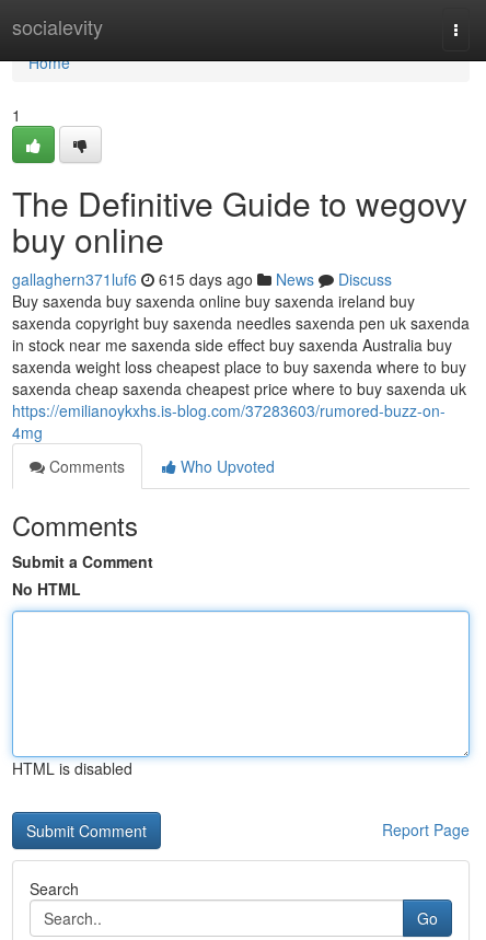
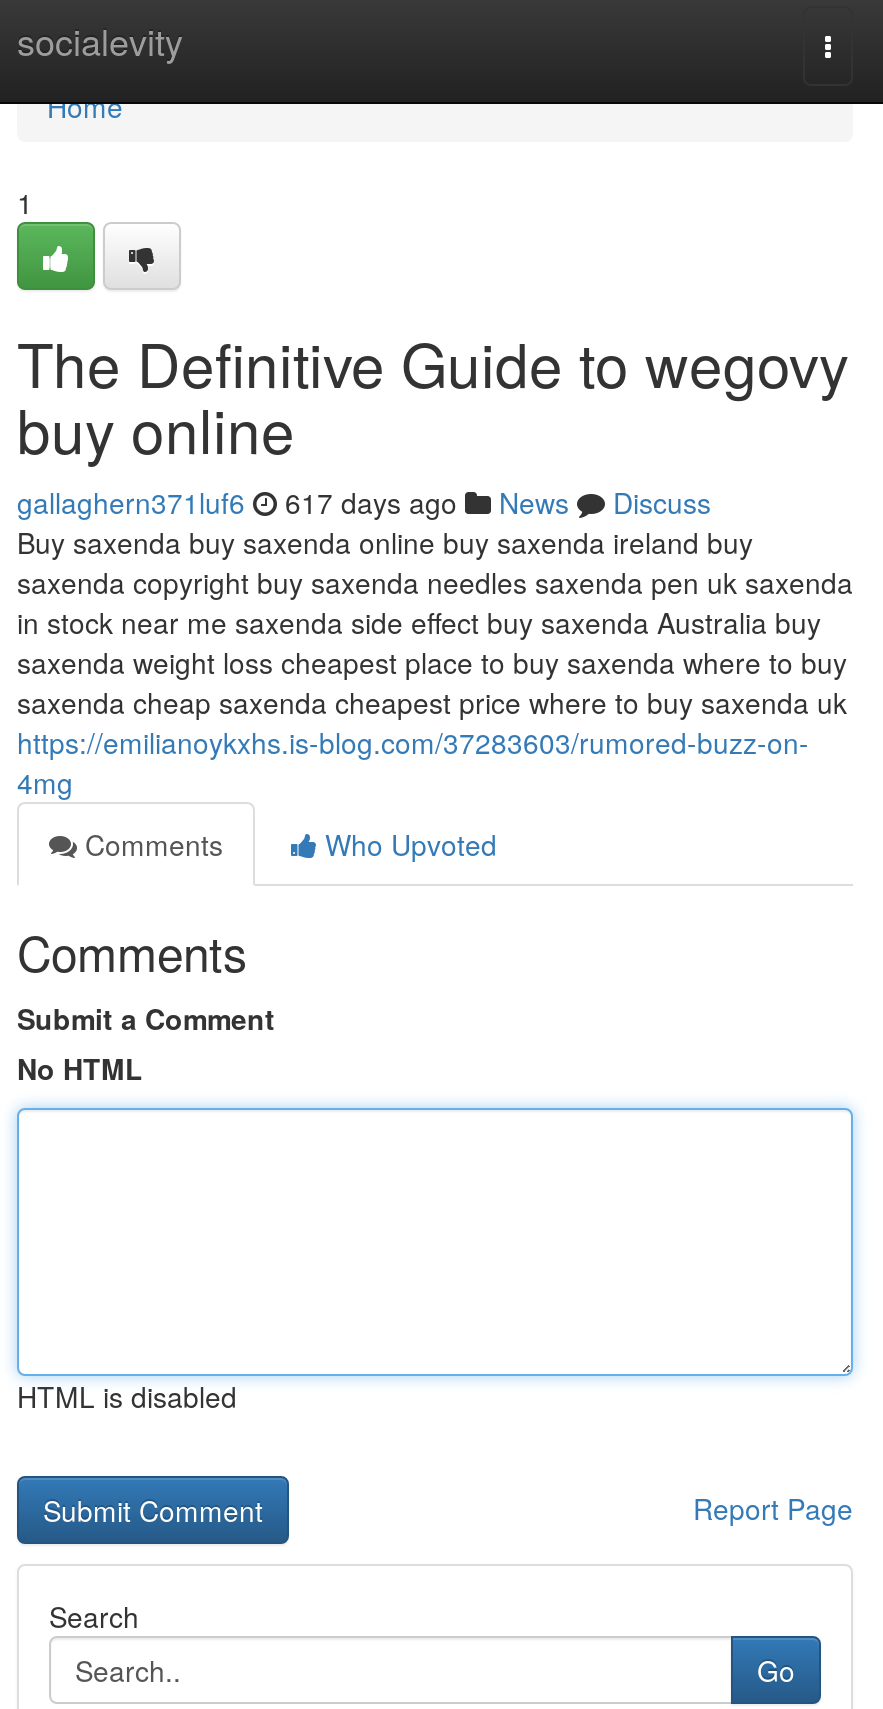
[12,268,392,290] gallaghern371luf6 615 days ago News Discuss -> [17,482,711,522] gallaghern371luf6 617 days ago News Discuss

